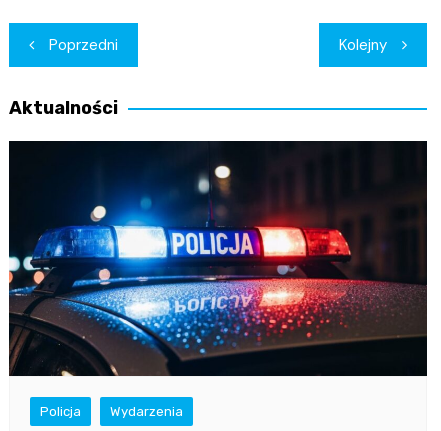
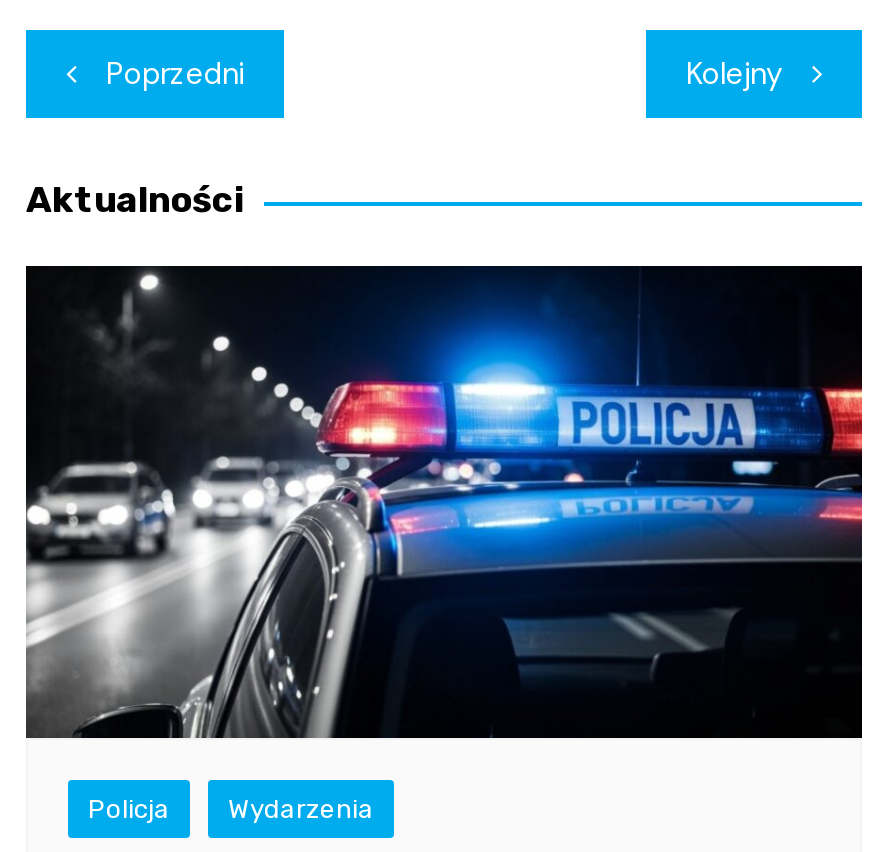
[8,142,428,377] [image] -> [24,268,864,740] [image]

